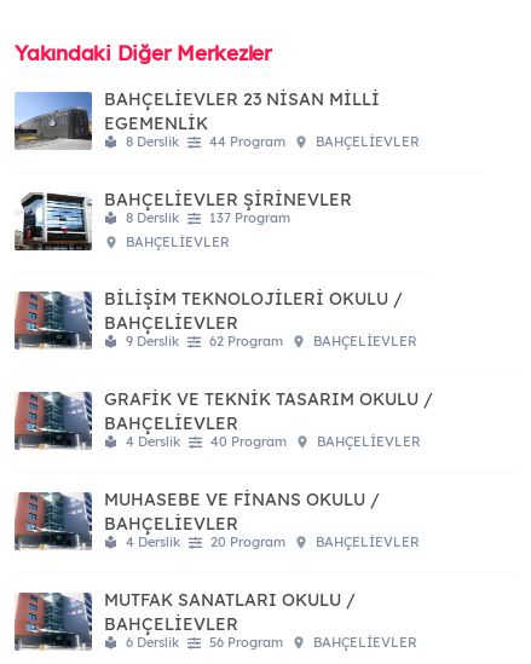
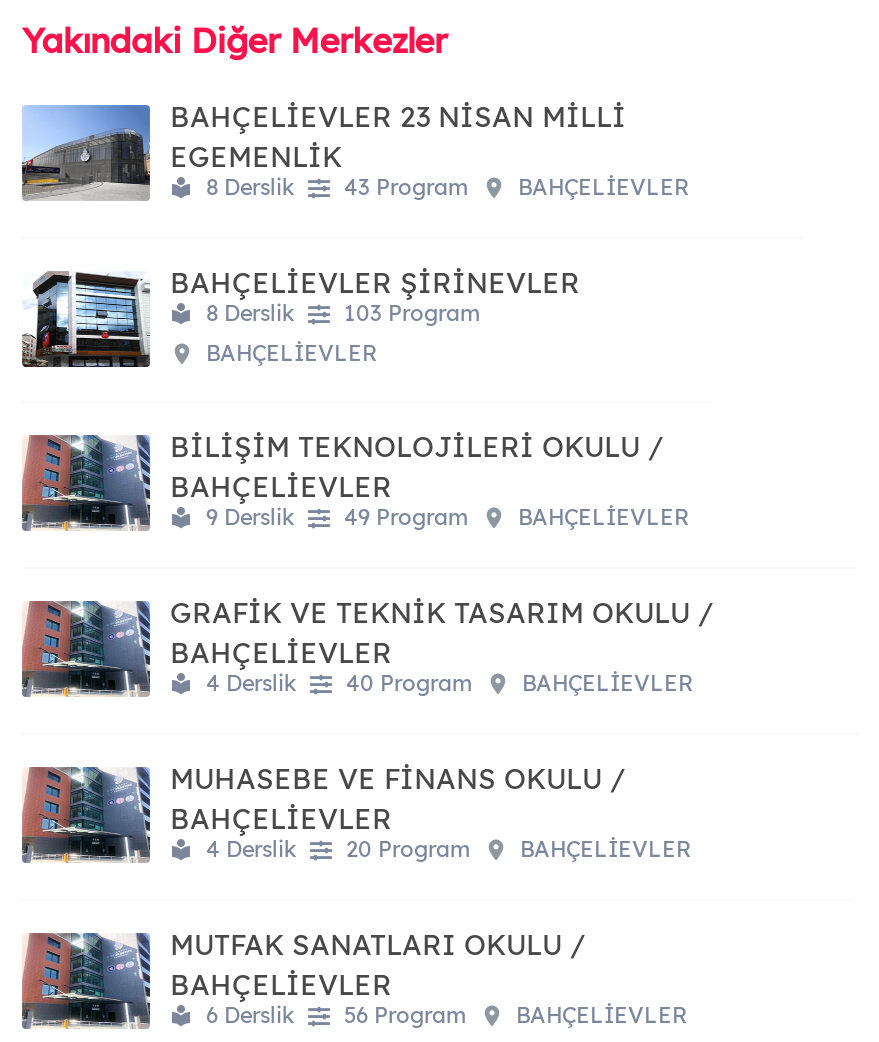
[126,133,420,150] 8 Derslik 44 Program BAHÇELİEVLER -> [206,173,690,201] 8 Derslik 43 Program BAHÇELİEVLER
[126,209,290,226] 8 Derslik 137 Program -> [206,299,480,327] 8 Derslik 103 Program
[126,333,417,350] 9 Derslik 62 Program BAHÇELİEVLER -> [206,503,690,531] 9 Derslik 49 Program BAHÇELİEVLER

